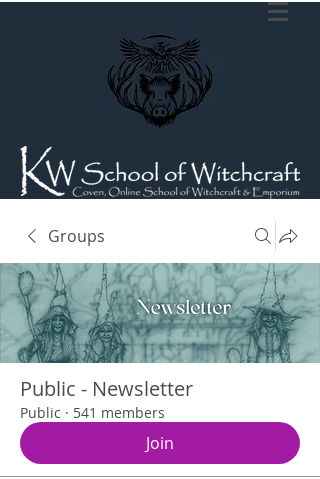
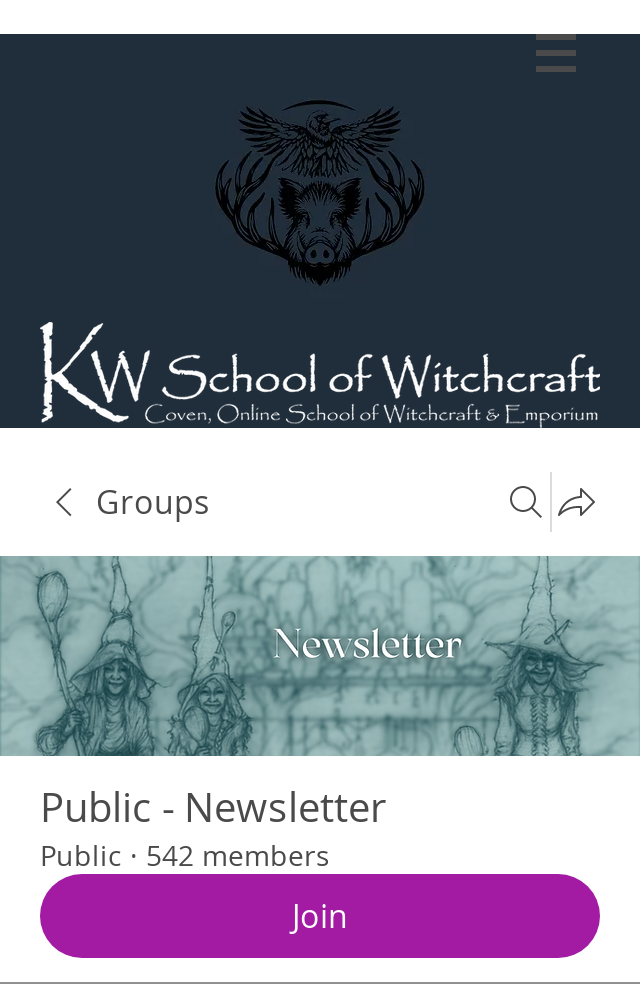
[20,403,165,422] Public · 541 members -> [40,836,330,874] Public · 542 members

